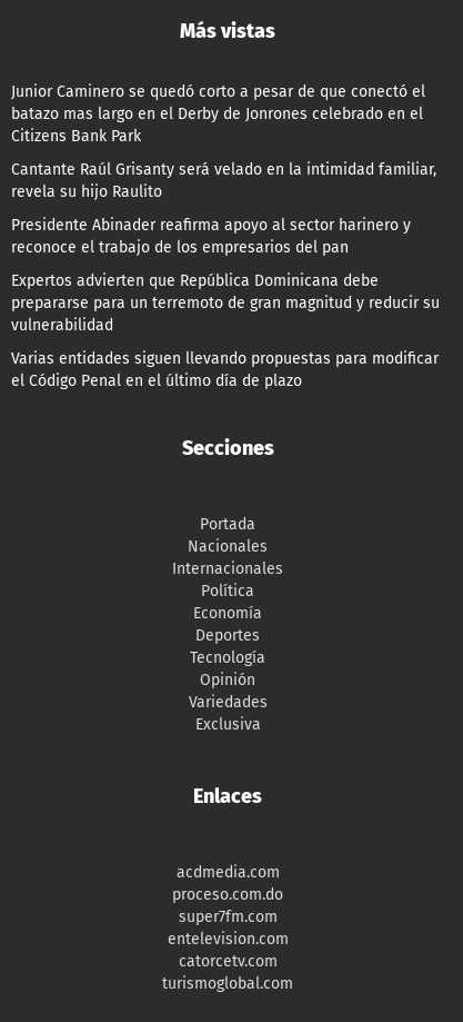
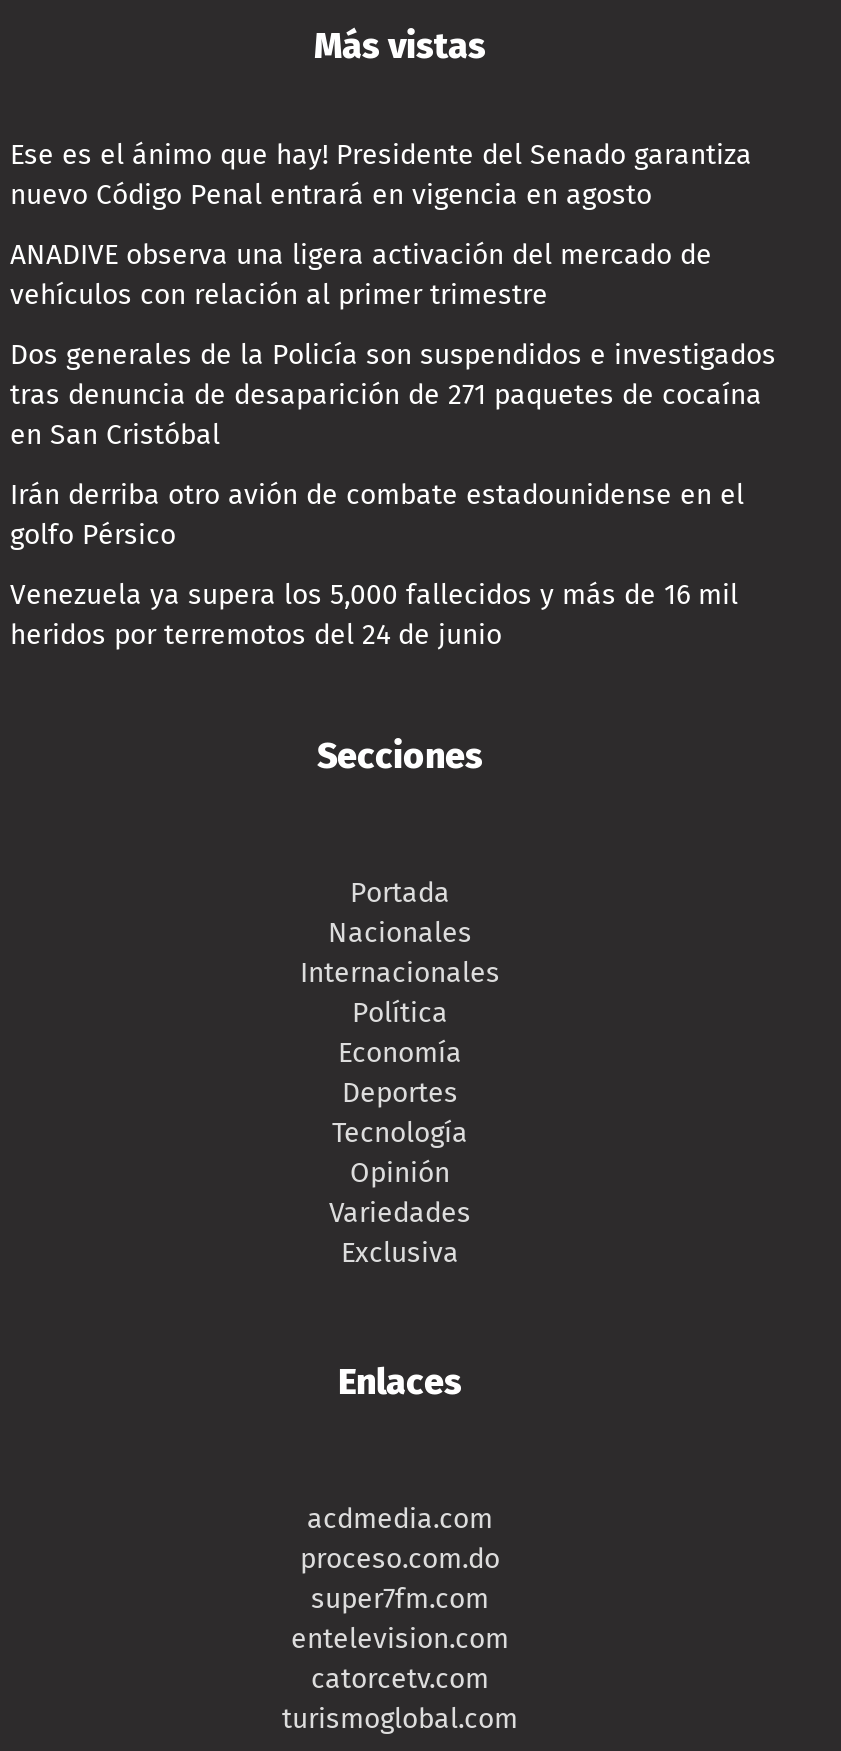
[11,83,425,146] Junior Caminero se quedó corto a pesar de que conectó el | batazo mas largo en el Derby de Jonrones celebrado en el | Citizens Bank Park -> [10,139,752,213] Ese es el ánimo que hay! Presidente del Senado garantiza | nuevo Código Penal entrará en vigencia en agosto
[11,161,436,202] Cantante Raúl Grisanty será velado en la intimidad familiar, | revela su hijo Raulito -> [10,239,712,313] ANADIVE observa una ligera activación del mercado de | vehículos con relación al primer trimestre
[11,216,411,257] Presidente Abinader reafirma apoyo al sector harinero y | reconoce el trabajo de los empresarios del pan -> [10,339,776,453] Dos generales de la Policía son suspendidos e investigados | tras denuncia de desaparición de 271 paquetes de cocaína | en San Cristóbal
[11,272,440,335] Expertos advierten que República Dominicana debe | prepararse para un terremoto de gran magnitud y reducir su | vulnerabilidad -> [10,479,744,553] Irán derriba otro avión de combate estadounidense en el | golfo Pérsico
[11,350,439,391] Varias entidades siguen llevando propuestas para modificar | el Código Penal en el último día de plazo -> [10,579,738,653] Venezuela ya supera los 5,000 fallecidos y más de 16 mil | heridos por terremotos del 24 de junio

